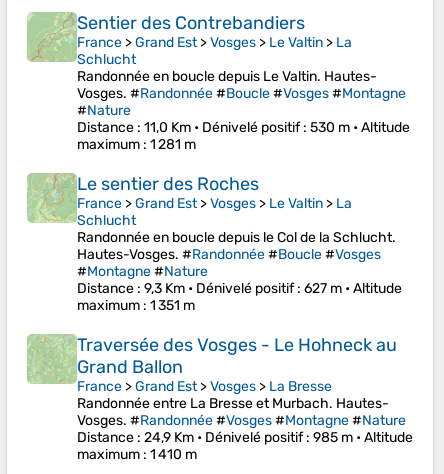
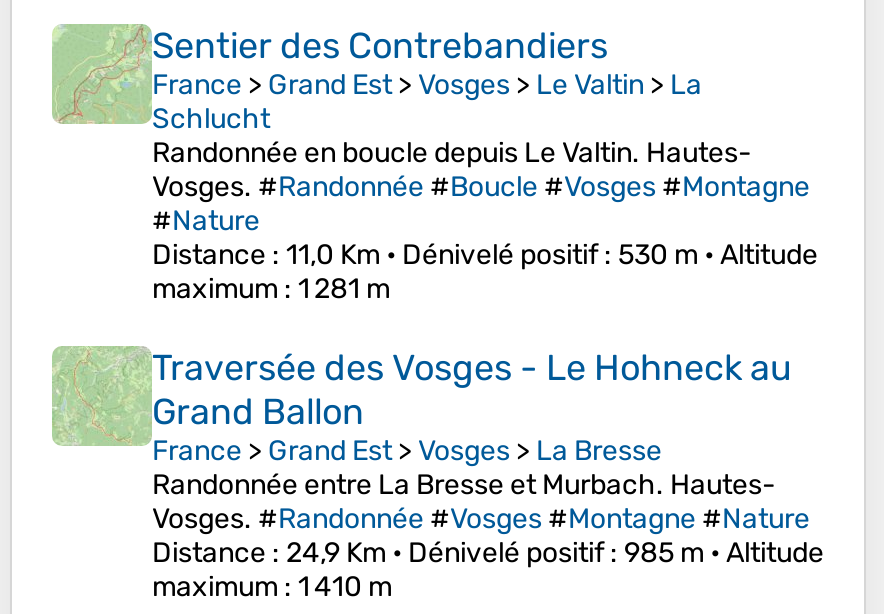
[77,173,402,314] Le sentier des Roches | France > Grand Est > Vosges > Le Valtin > La | Schlucht | Randonnée en boucle depuis le Col de la Schlucht. | Hautes-Vosges. #Randonnée #Boucle #Vosges | #Montagne #Nature | Distance: 9,3 Km • Dénivelé positif: 627 m • Altitude | maximum: 1 351 m -> none

